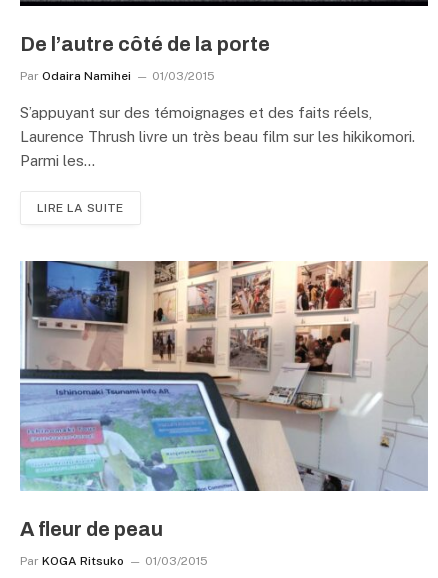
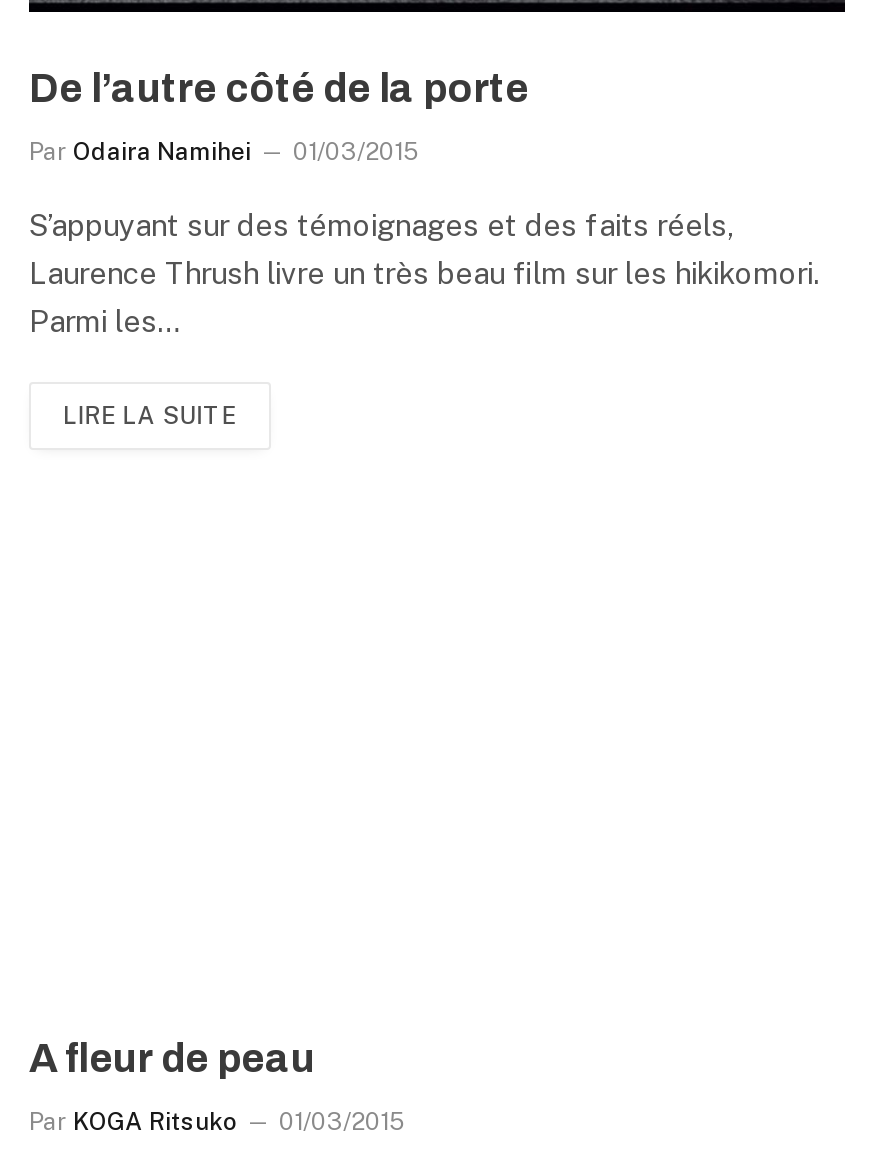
[19,260,428,492] [image] -> none

